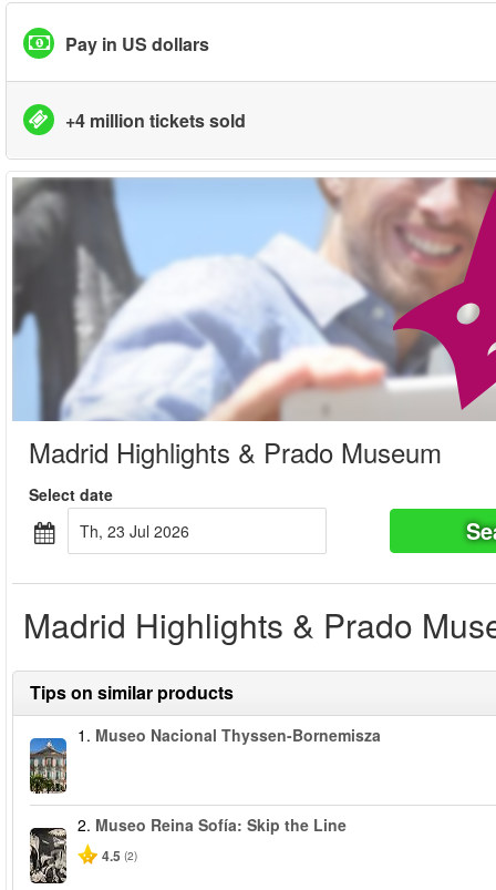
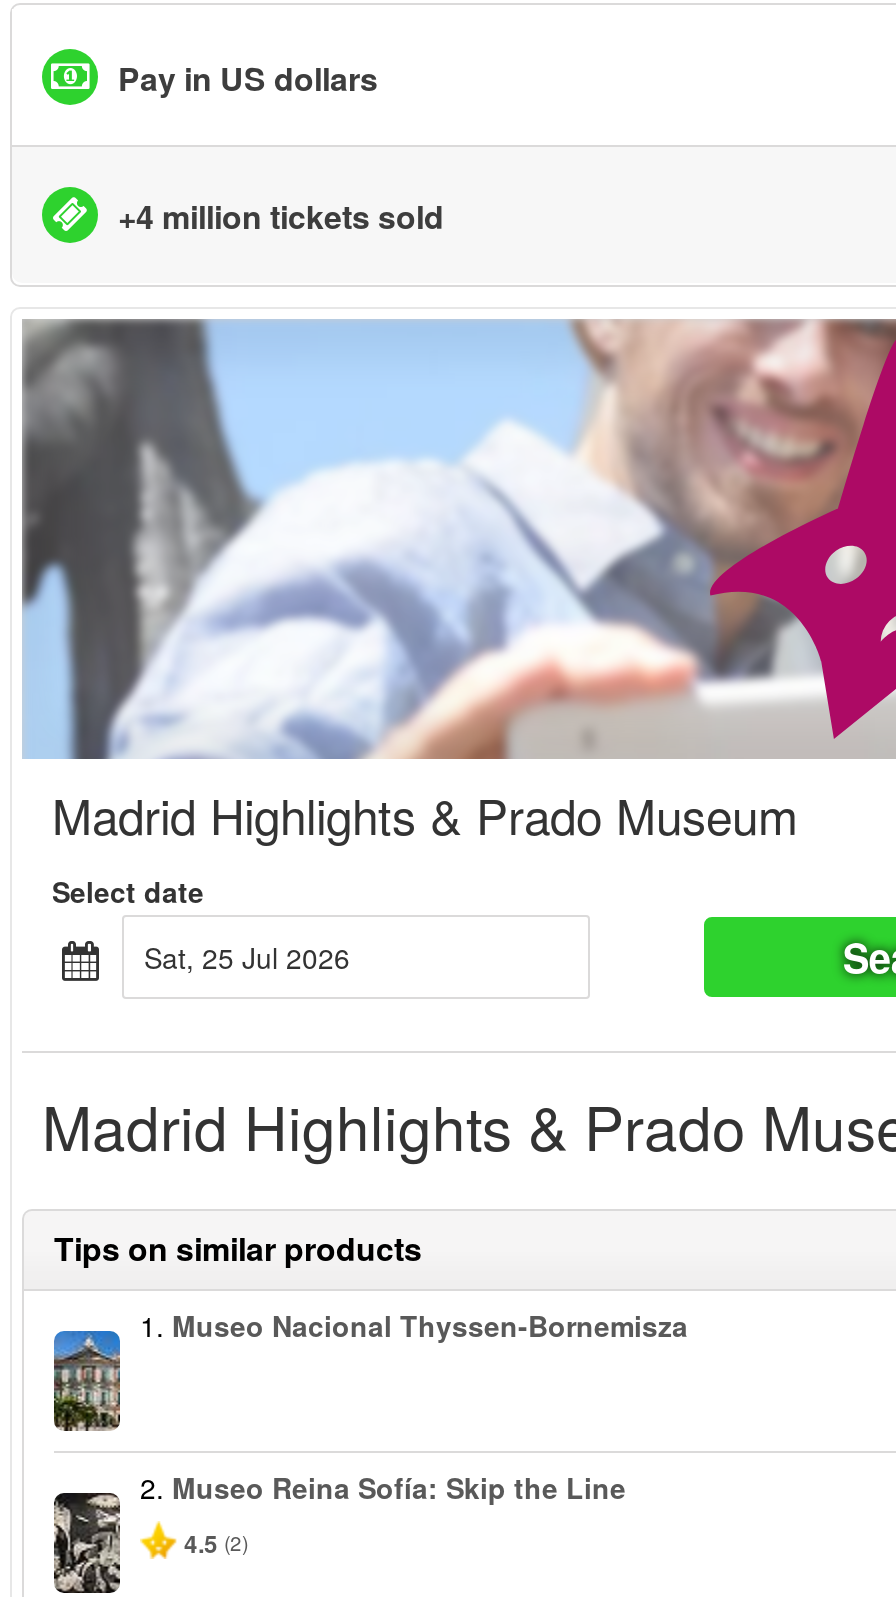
[90,520,189,542] Th, 23 Jul 2026 -> [162,937,350,977] Sat, 25 Jul 2026

